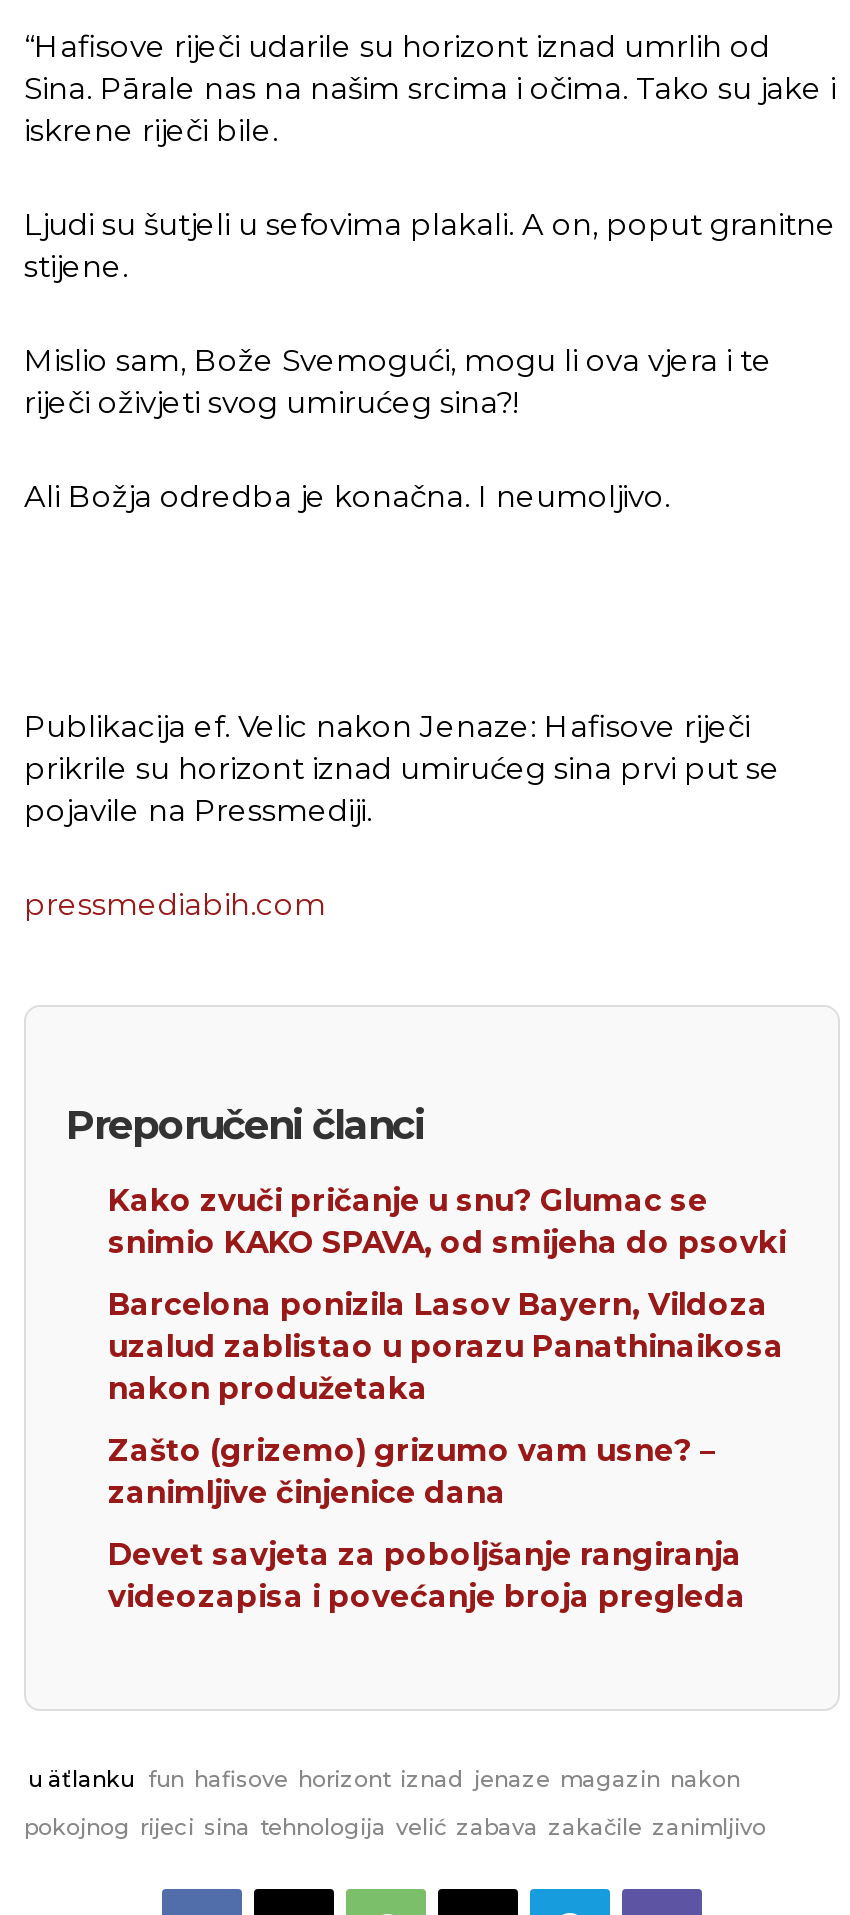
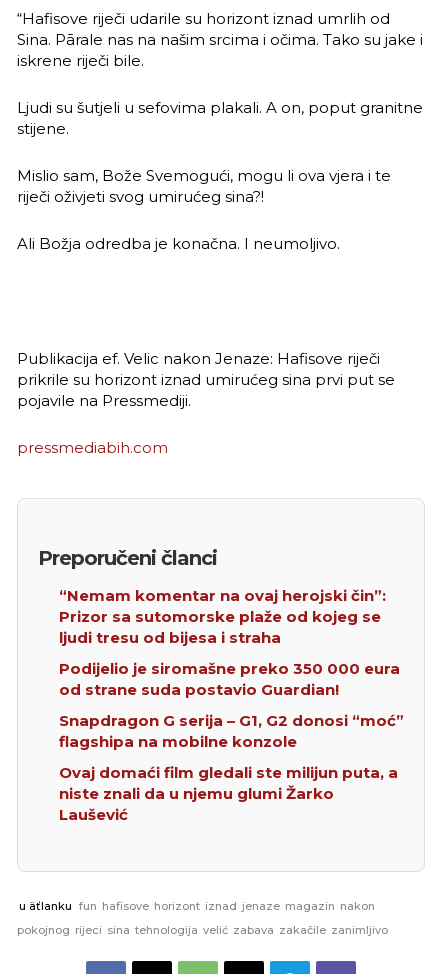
[108,1181,786,1261] Kako zvuči pričanje u snu? Glumac se | snimio KAKO SPAVA, od smijeha do psovki -> [59,586,386,647] “Nemam komentar na ovaj herojski čin”: | Prizor sa sutomorske plaže od kojeg se | ljudi tresu od bijesa i straha
[108,1285,784,1407] Barcelona ponizila Lasov Bayern, Vildoza | uzalud zablistao u porazu Panathinaikosa | nakon produžetaka -> [59,659,400,699] Podijelio je siromašne preko 350 000 eura | od strane suda postavio Guardian!
[108,1431,716,1511] Zašto (grizemo) grizumo vam usne? – | zanimljive činjenice dana -> [59,711,404,751] Snapdragon G serija – G1, G2 donosi “moć” | flagshipa na mobilne konzole
[108,1535,746,1615] Devet savjeta za poboljšanje rangiranja | videozapisa i povećanje broja pregleda -> [59,763,398,824] Ovaj domaći film gledali ste milijun puta, a | niste znali da u njemu glumi Žarko | Laušević

